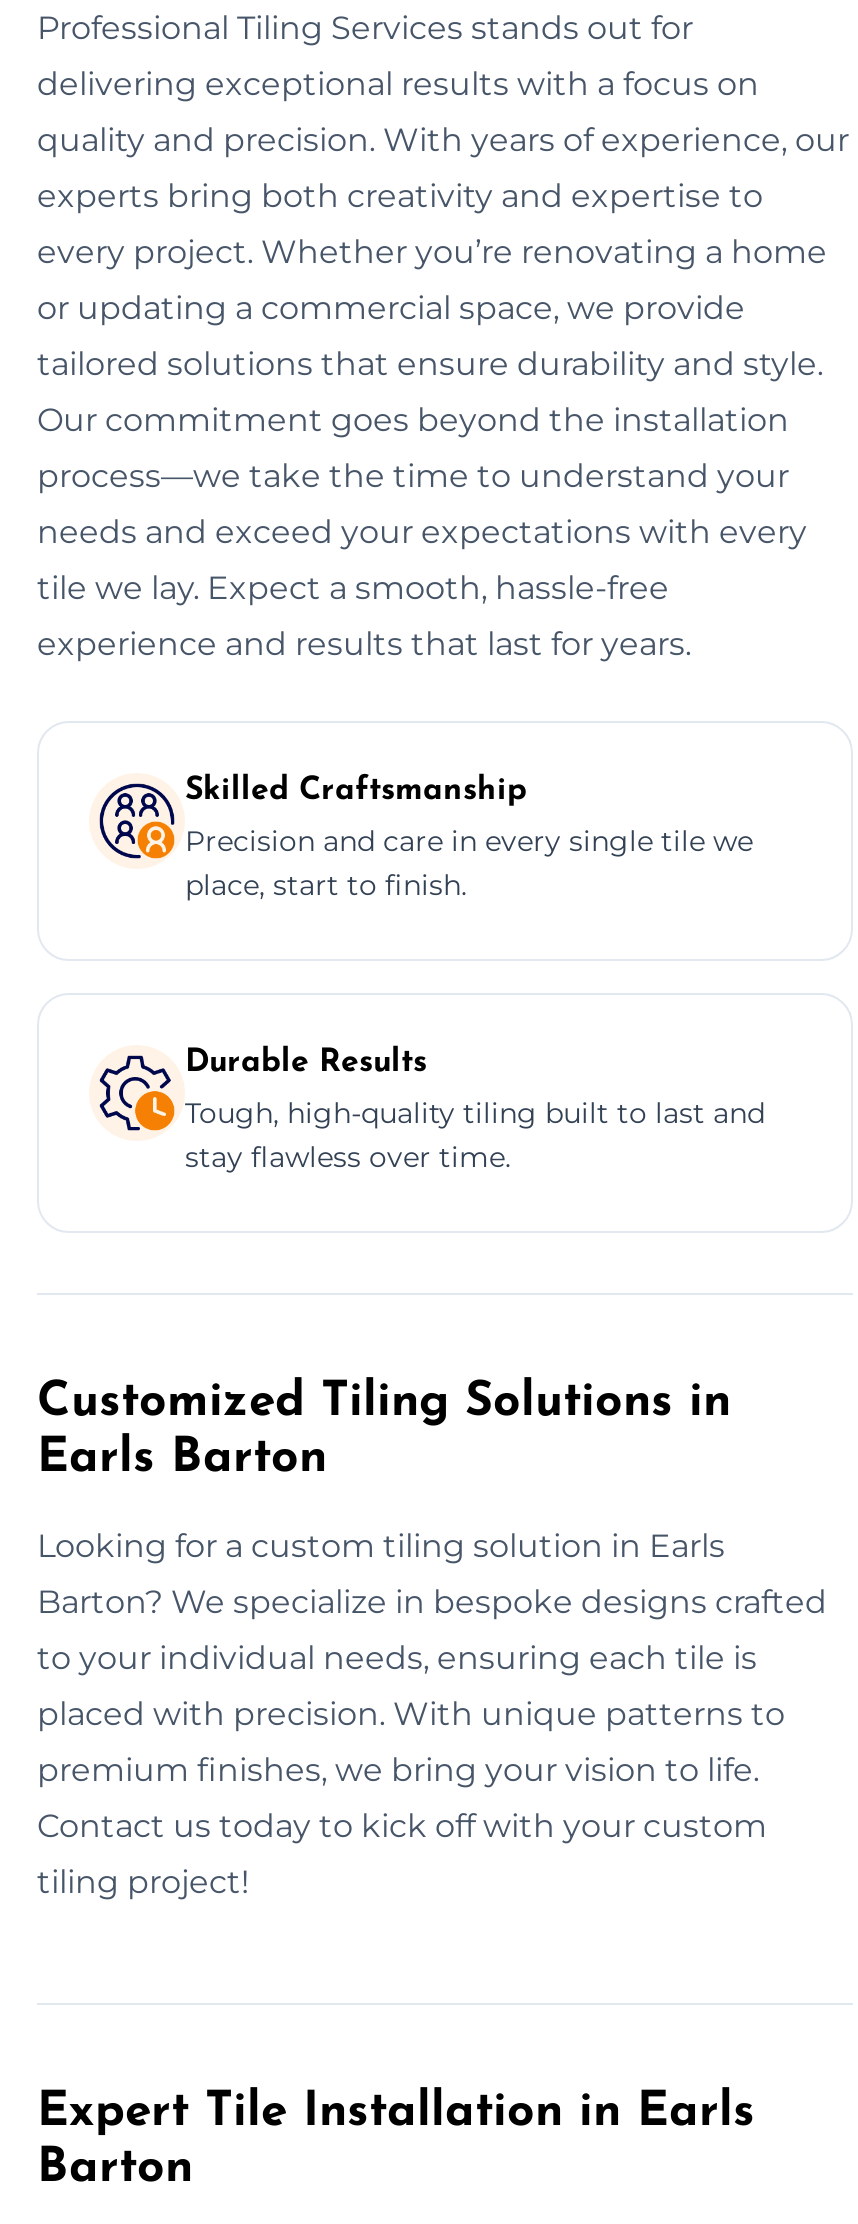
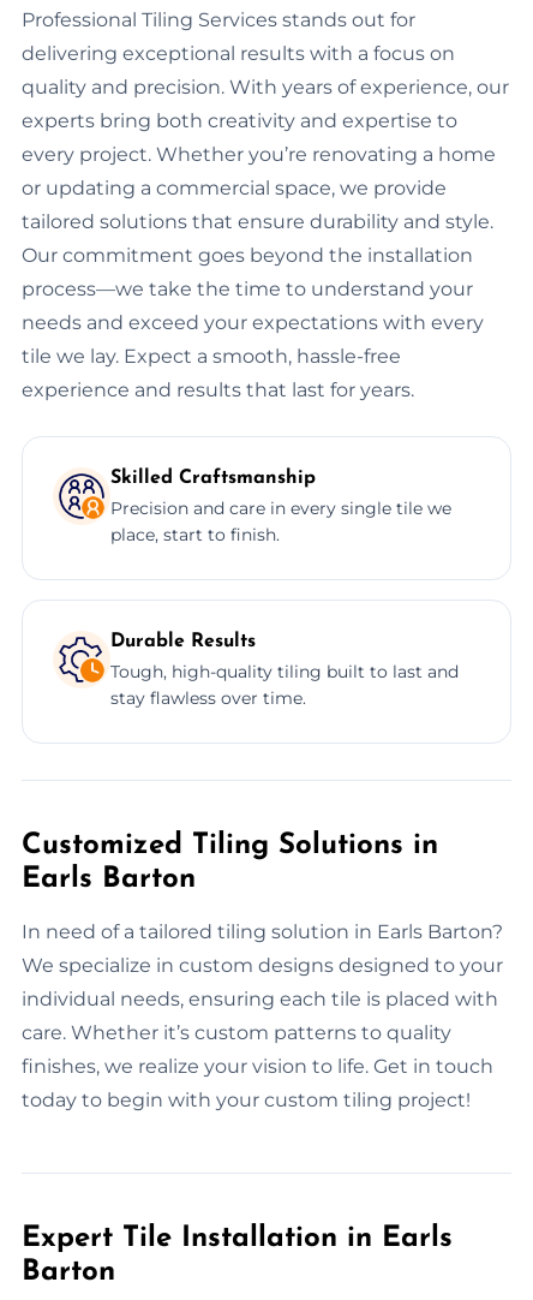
[37,1526,827,1900] Looking for a custom tiling solution in Earls | Barton? We specialize in bespoke designs crafted | to your individual needs, ensuring each tile is | placed with precision. With unique patterns to | premium finishes, we bring your vision to life. | Contact us today to kick off with your custom | tiling project! -> [22,920,503,1111] In need of a tailored tiling solution in Earls Barton? | We specialize in custom designs designed to your | individual needs, ensuring each tile is placed with | care. Whether it’s custom patterns to quality | finishes, we realize your vision to life. Get in touch | today to begin with your custom tiling project!

